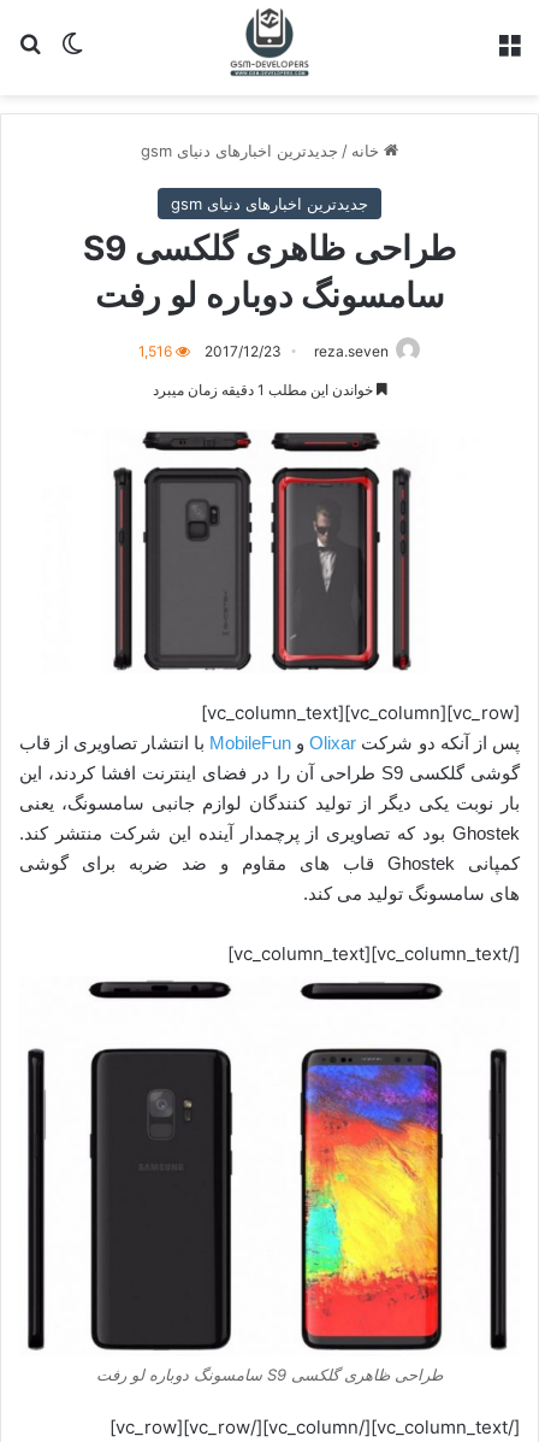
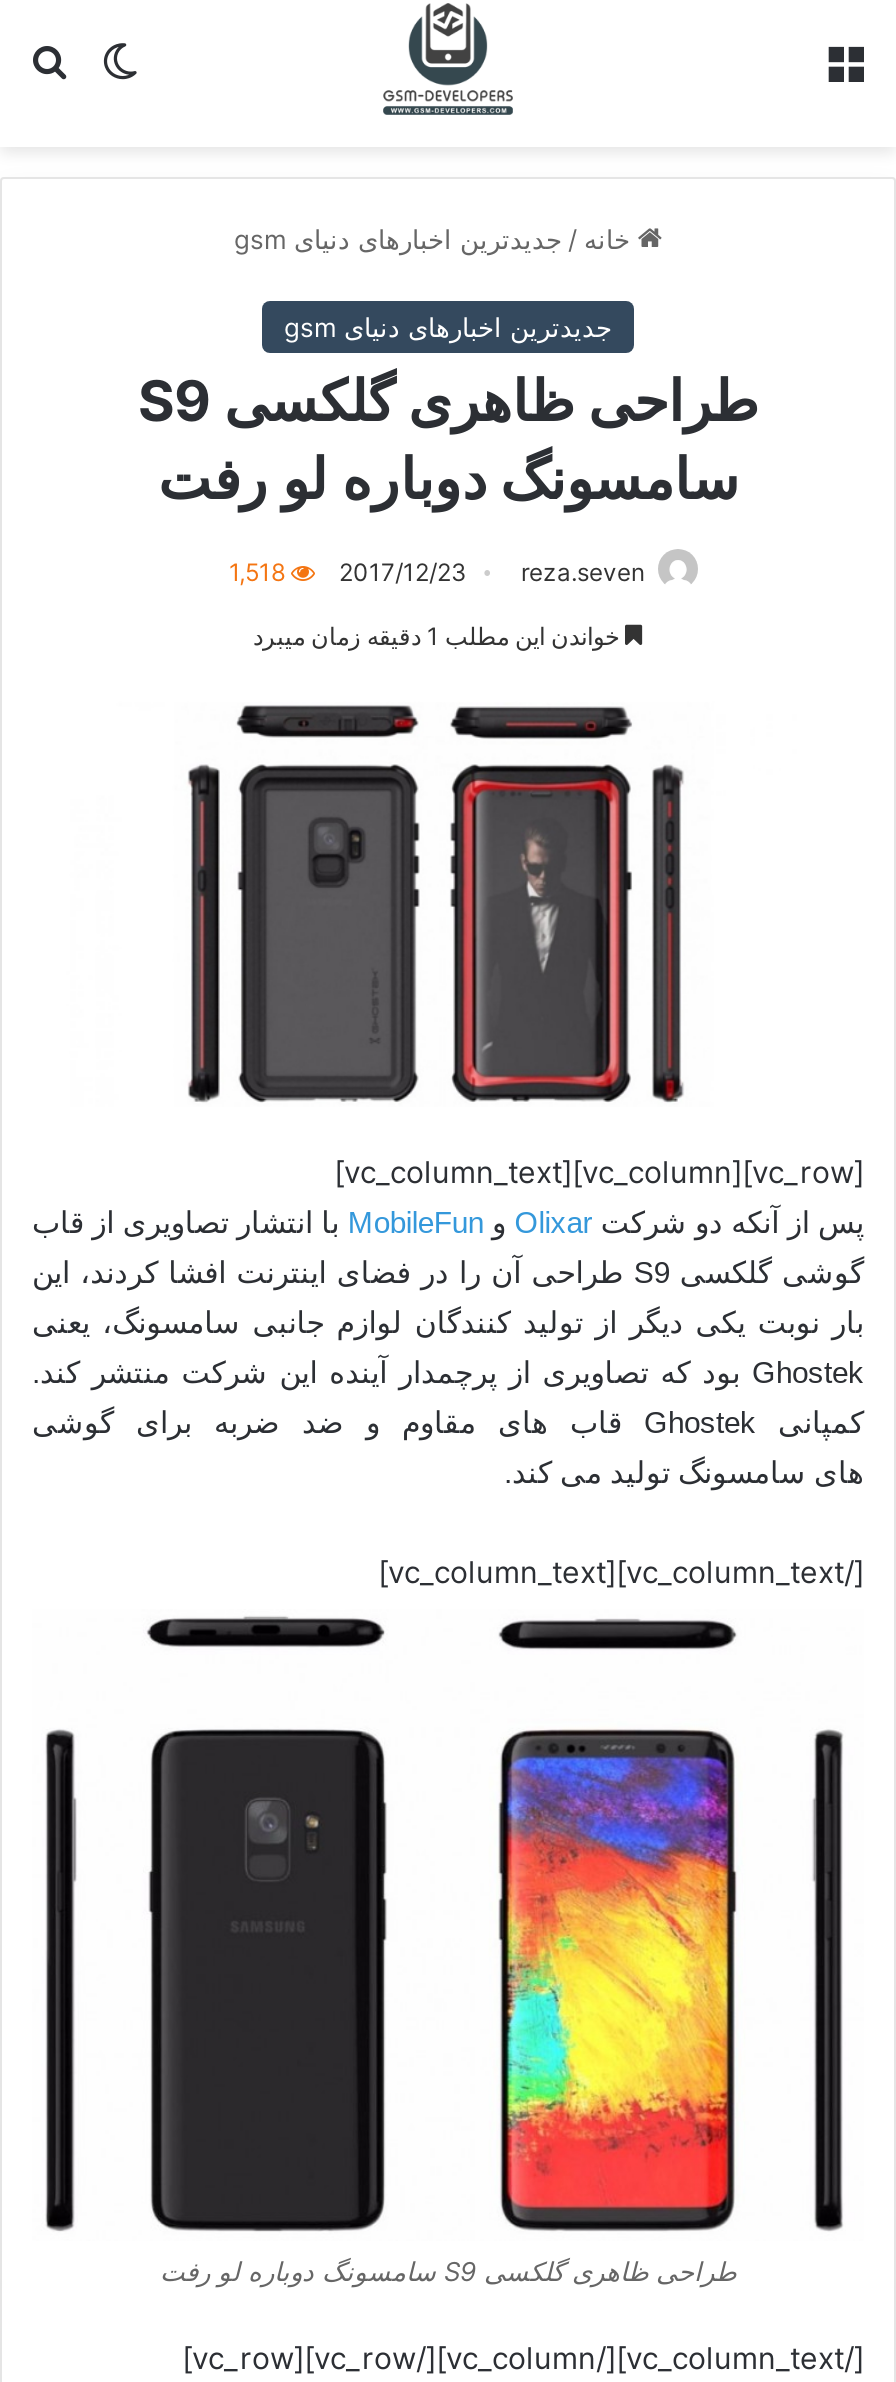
[138,342,388,360] 1,516 2017/12/23 reza.seven -> [229,557,645,587] 1,518 2017/12/23 reza.seven

